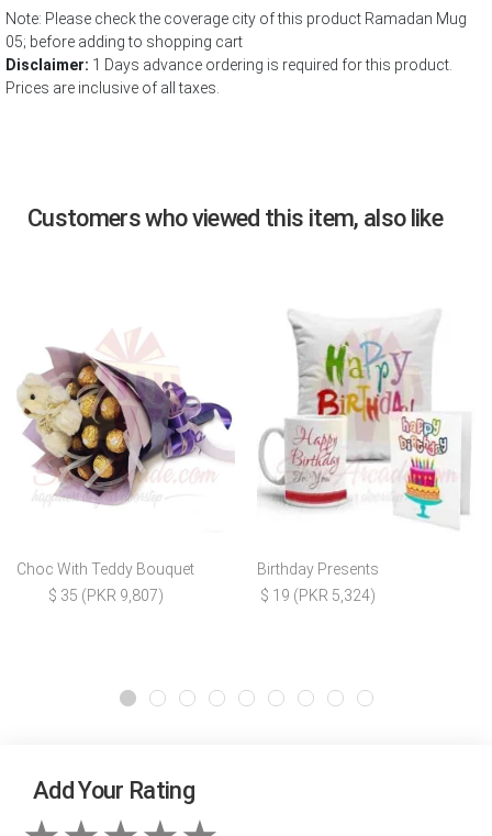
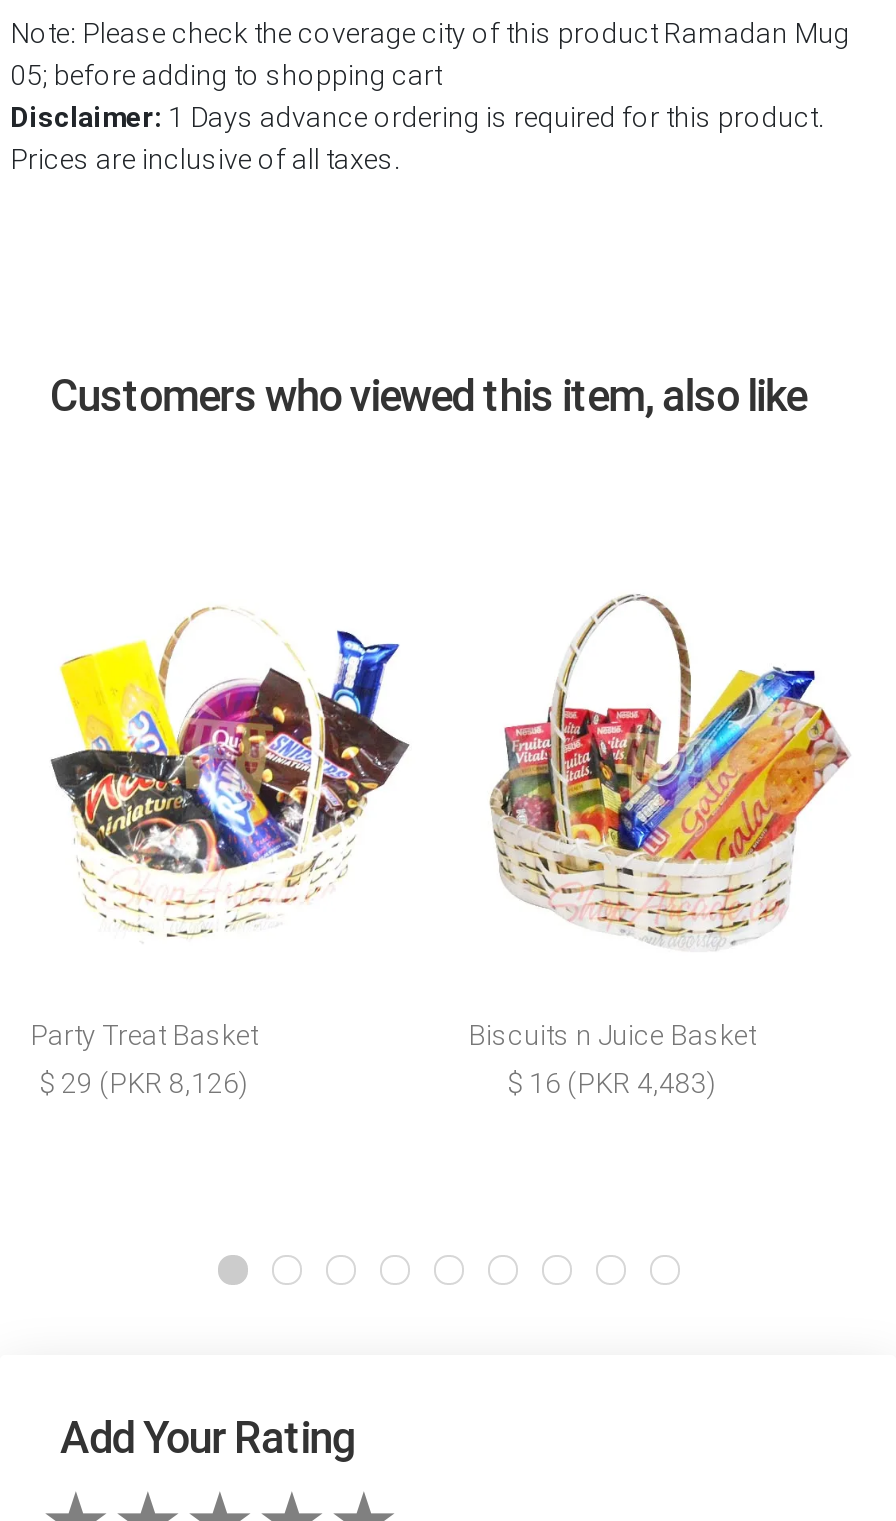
[257,311,471,577] [image] | Birthday Presents -> [468,579,856,1050] [image] | Biscuits n Juice Basket
[16,330,234,515] [image] -> [32,603,424,939] [image]
[16,560,194,577] Choc With Teddy Bouquet -> [30,1018,258,1050] Party Treat Basket
[48,586,163,604] $ 35 (PKR 9,807) -> [39,1066,249,1098] $ 29 (PKR 8,126)
[260,586,376,604] $ 19 (PKR 5,324) -> [507,1066,717,1098] $ 16 (PKR 4,483)

